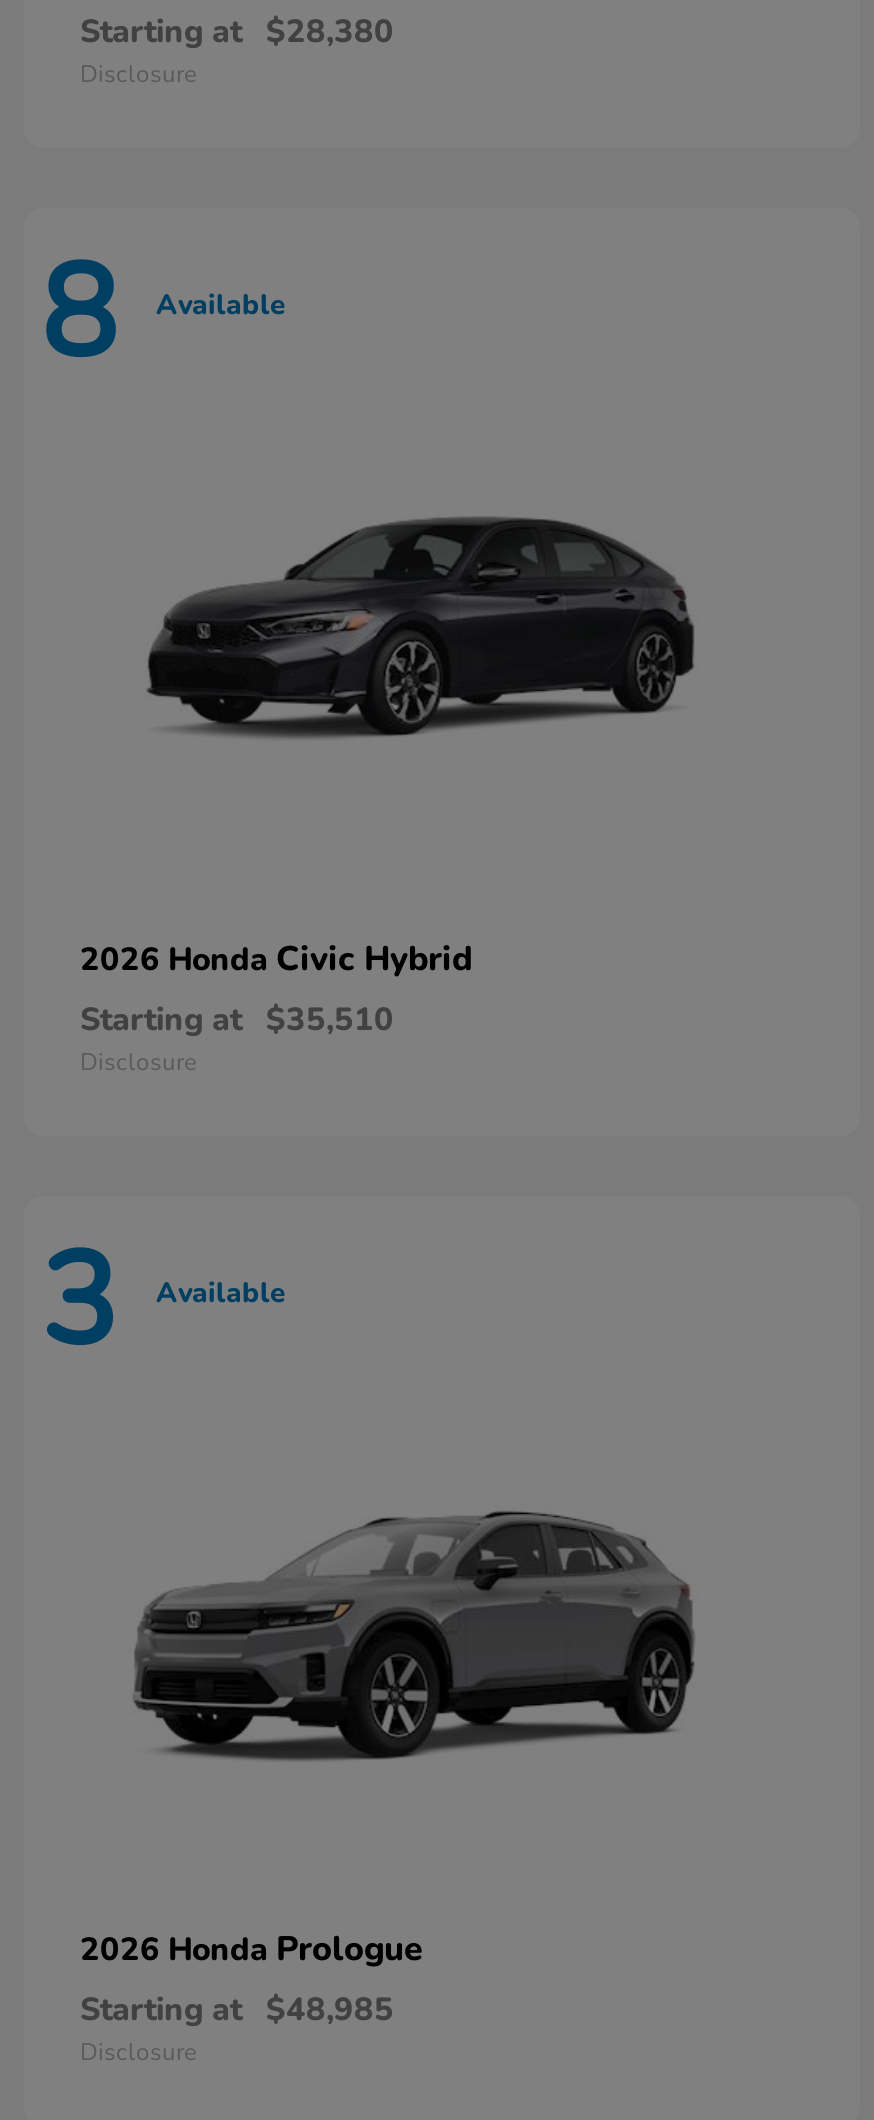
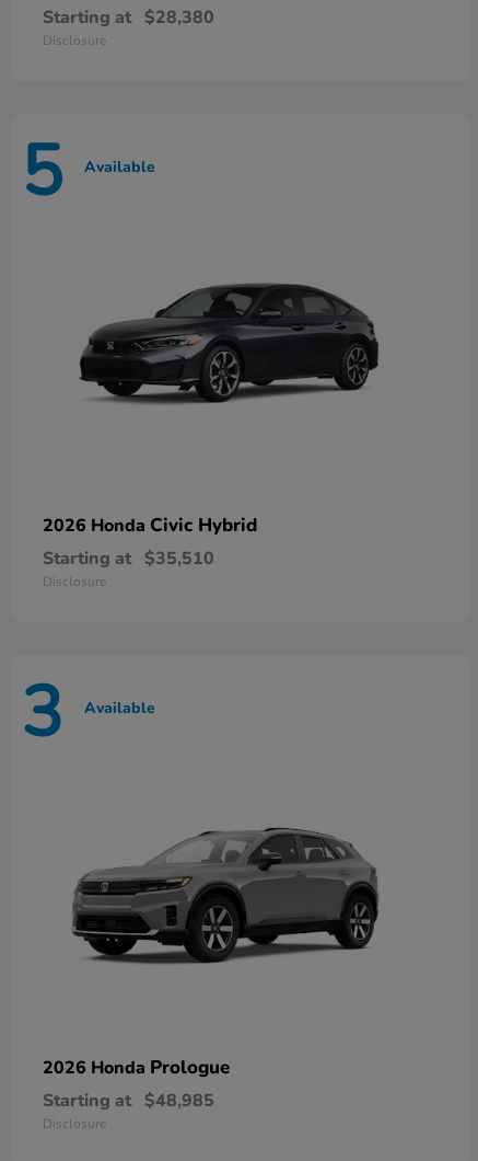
[40,225,286,401] 8 Available -> [21,123,155,220] 5 Available

